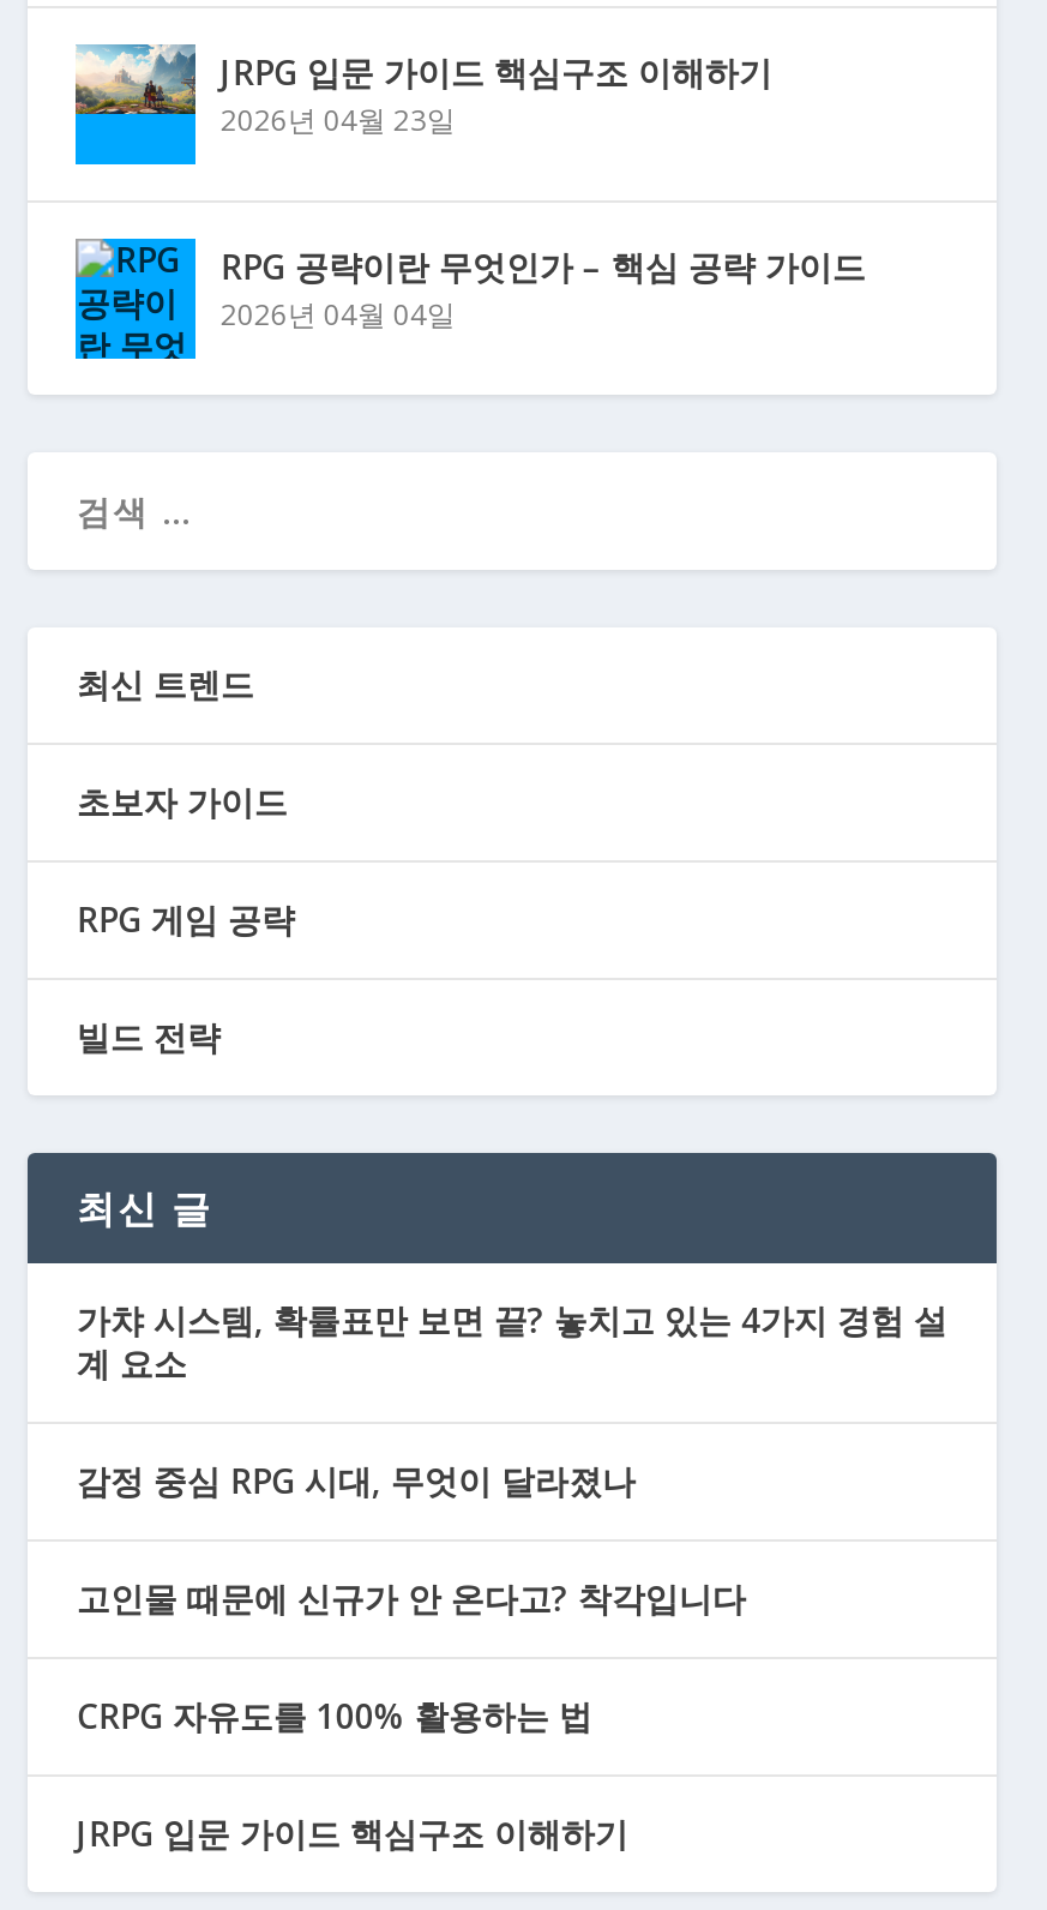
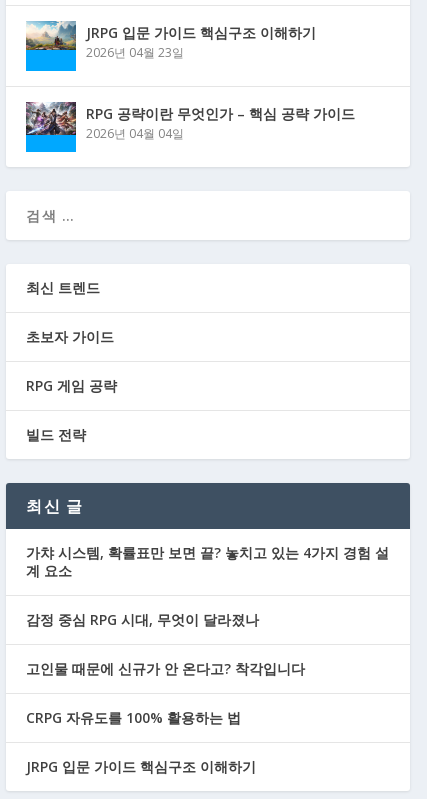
[73,236,198,361] [image] -> [25,101,77,153] [image]

